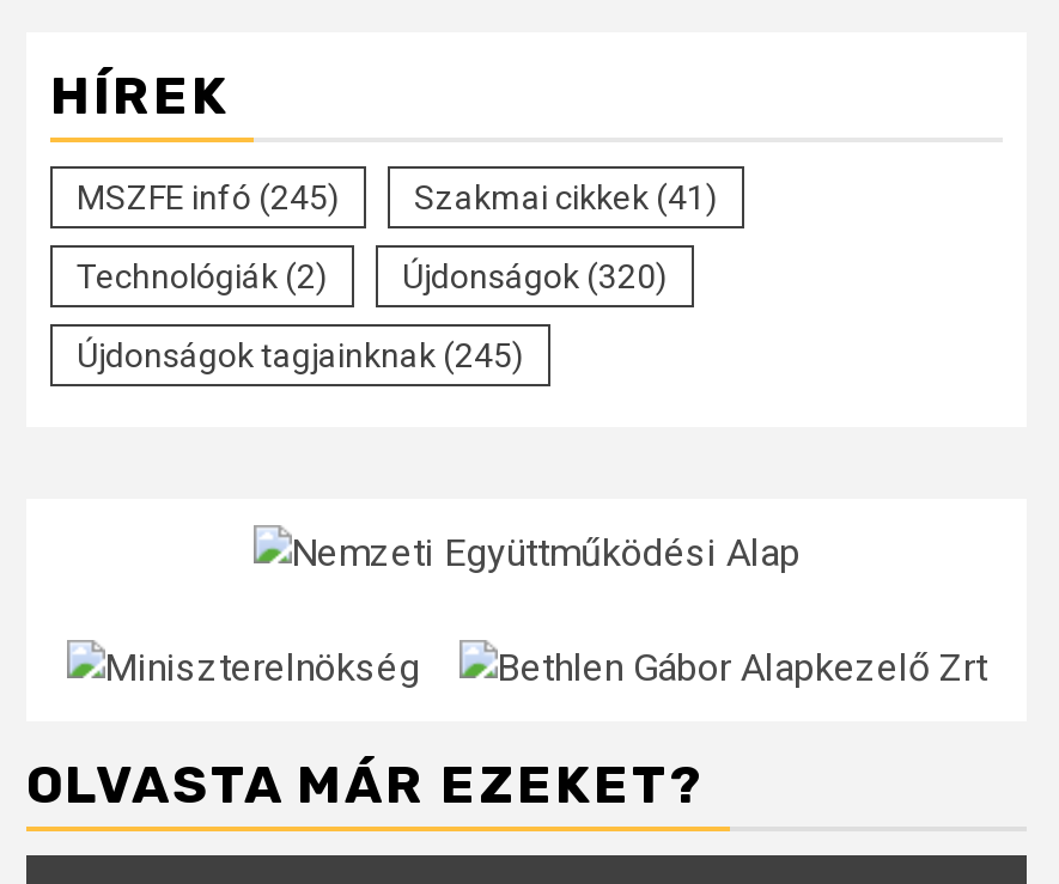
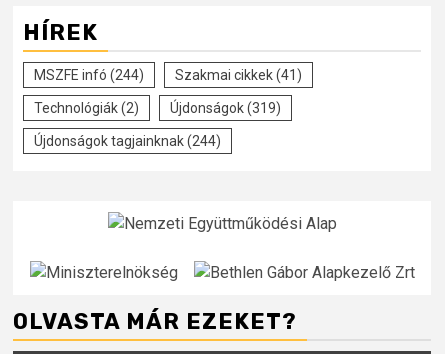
[77,178,718,217] MSZFE infó (245) Szakmai cikkek (41) -> [34,67,302,83] MSZFE infó (244) Szakmai cikkek (41)
[77,257,668,295] Technológiák (2) Újdonságok (320) -> [34,100,281,116] Technológiák (2) Újdonságok (319)
[77,336,524,374] Újdonságok tagjainknak (245) -> [34,133,221,149] Újdonságok tagjainknak (244)

